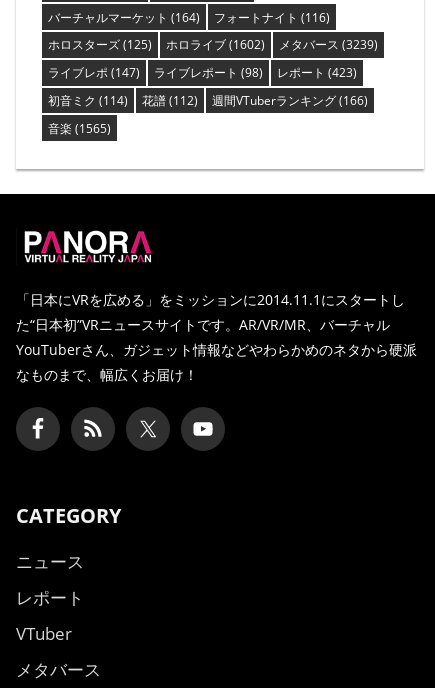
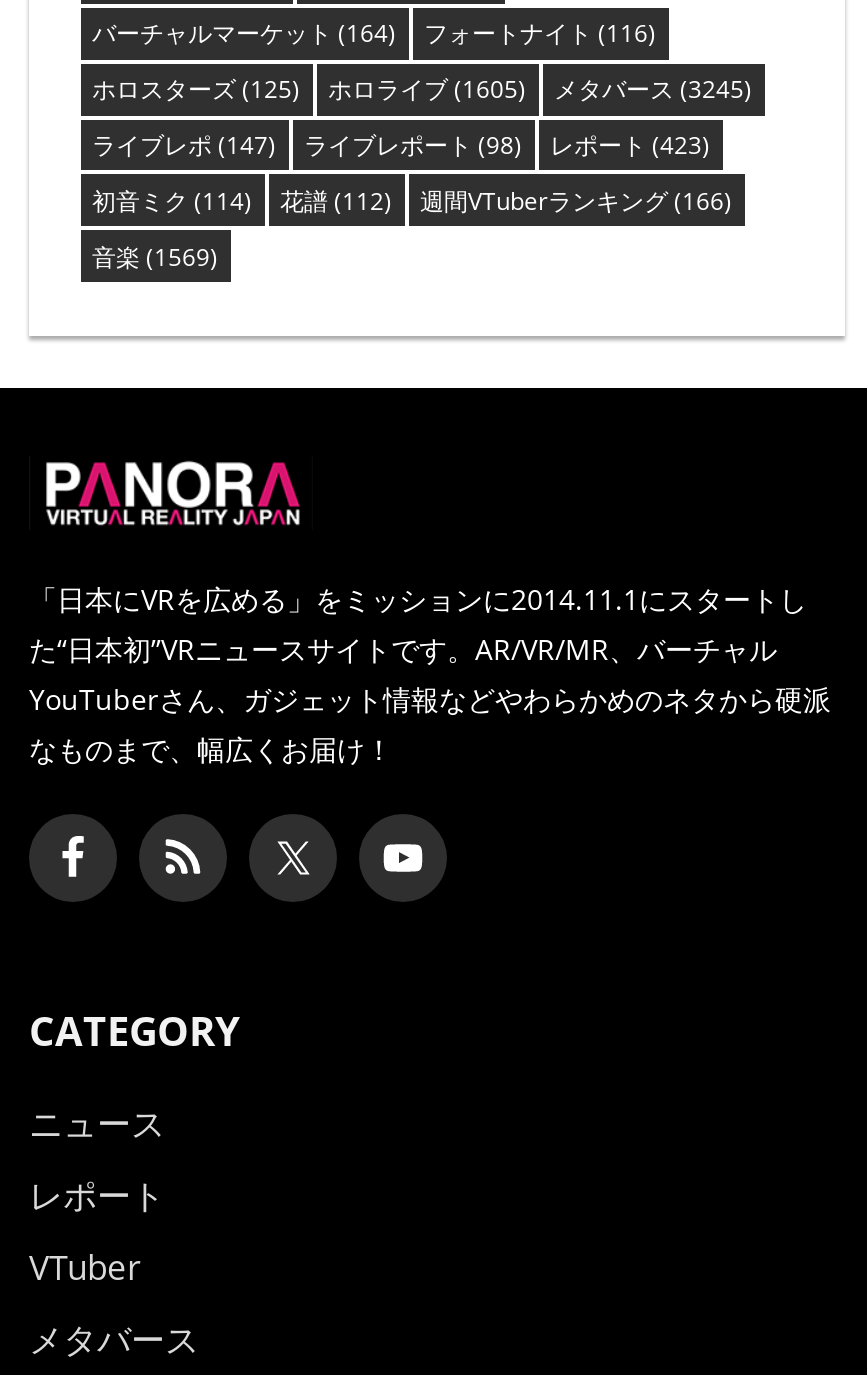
[165,36,264,53] ホロライブ(1602) -> [328,73,526,107] ホロライブ(1605)
[278,36,377,53] メタバース(3239) -> [554,73,752,107] メタバース(3245)
[47,120,110,137] 音楽(1565) -> [92,239,218,273] 音楽(1569)

